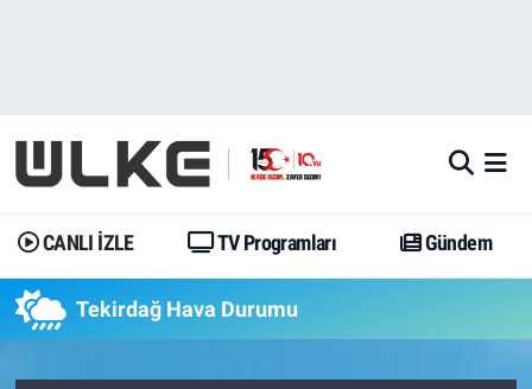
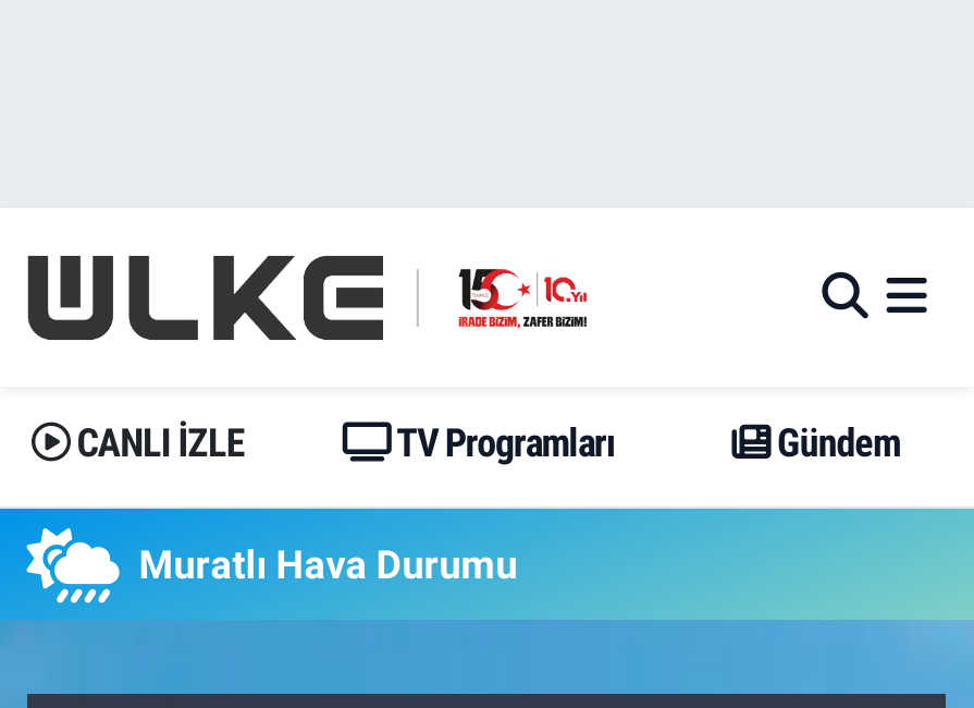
[76,297,298,322] Tekirdağ Hava Durumu -> [139,542,517,588] Muratlı Hava Durumu

